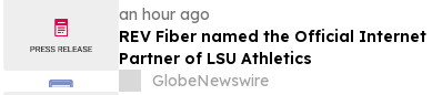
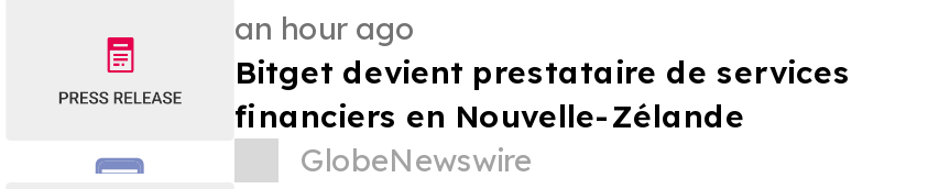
[119,27,426,69] REV Fiber named the Official Internet | Partner of LSU Athletics -> [234,53,851,137] Bitget devient prestataire de services | financiers en Nouvelle-Zélande

